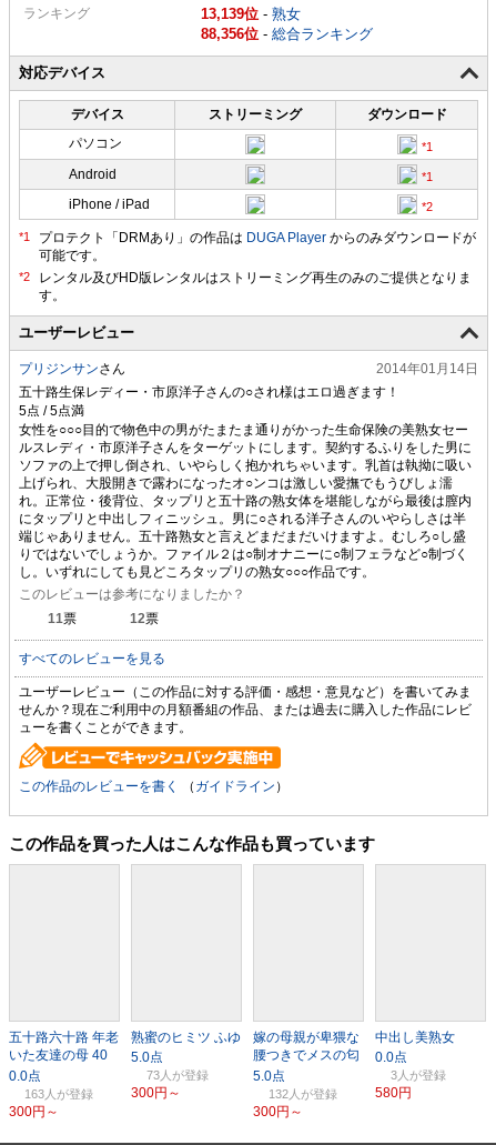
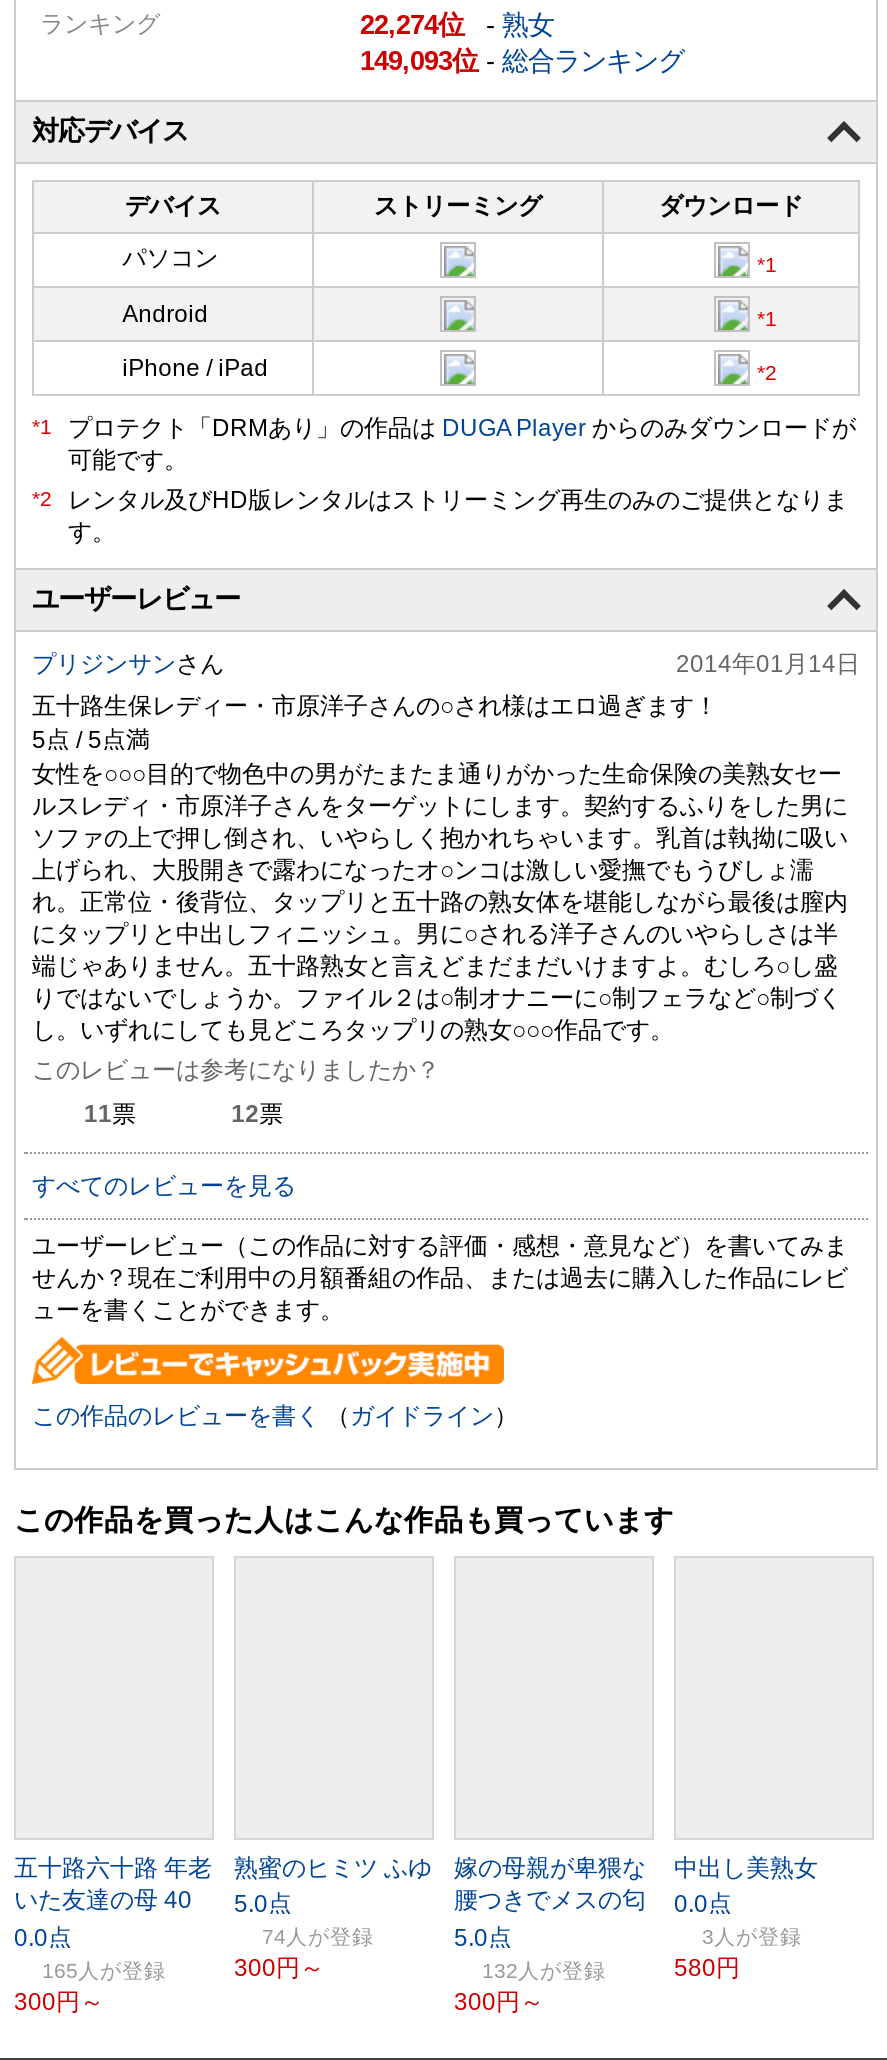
[201,5,301,22] 13,139 -熟女 -> [360,9,554,39] 22,274 -熟女
[201,25,373,42] 88,356 -総合ランキング -> [360,45,684,75] 149,093 -総合ランキング
[146,1068,172,1081] 73人 -> [262,1923,308,1947] 74人
[24,1088,57,1101] 163人 -> [42,1959,100,1983] 165人

